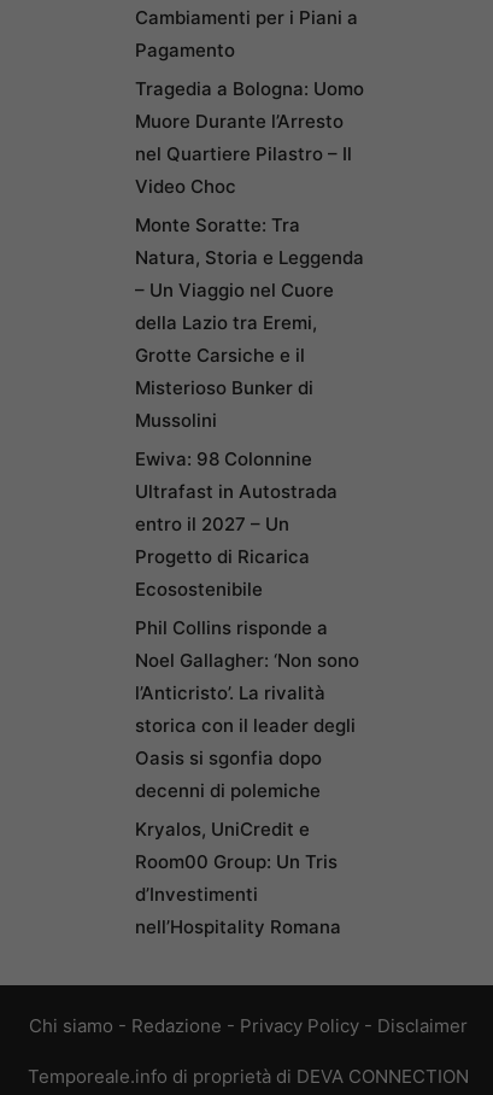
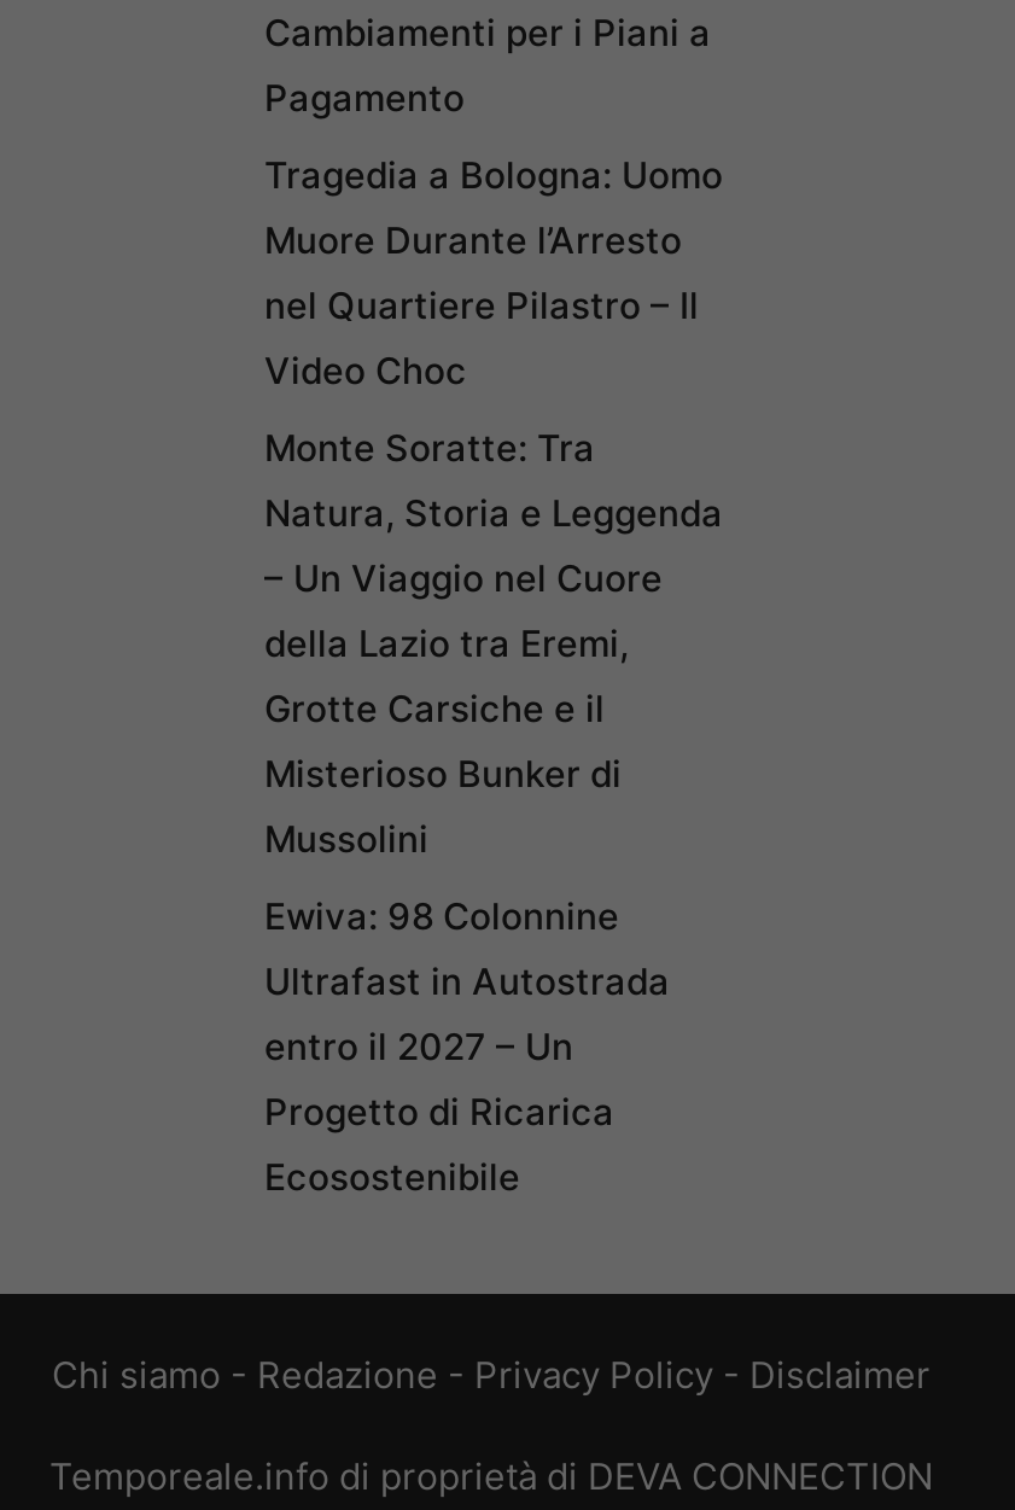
[135,616,359,938] Phil Collins risponde a | Noel Gallagher: ‘Non sono | l’Anticristo’. La rivalità | storica con il leader degli | Oasis si sgonfia dopo | decenni di polemiche | Kryalos, UniCredit e | Room00 Group: Un Tris | d’Investimenti | nell’Hospitality Romana -> none

